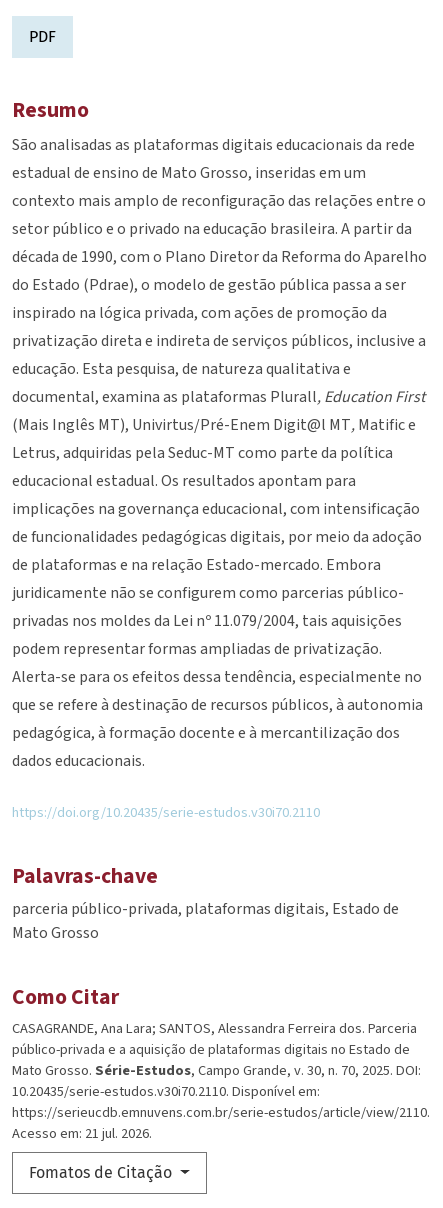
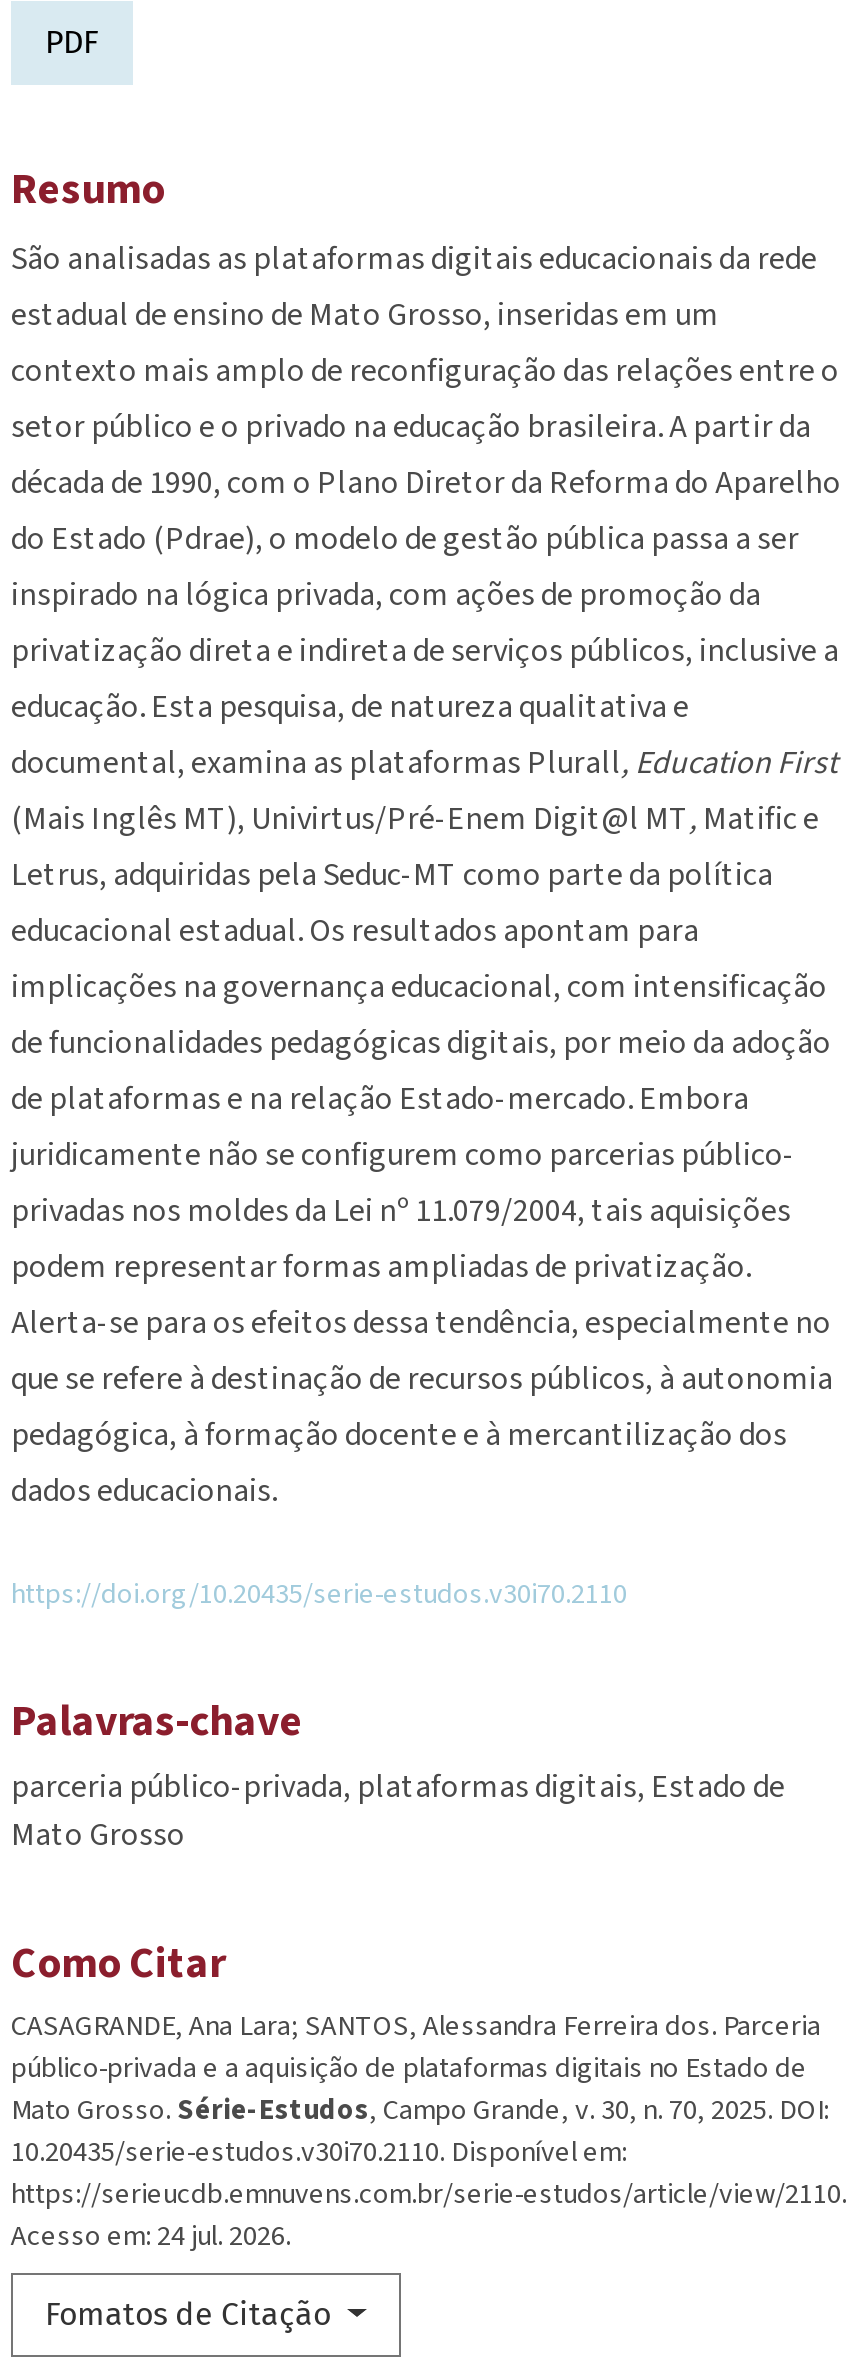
[12,1123,152,1144] Acesso em: 21 jul. 2026. -> [11,2216,291,2258] Acesso em: 24 jul. 2026.

